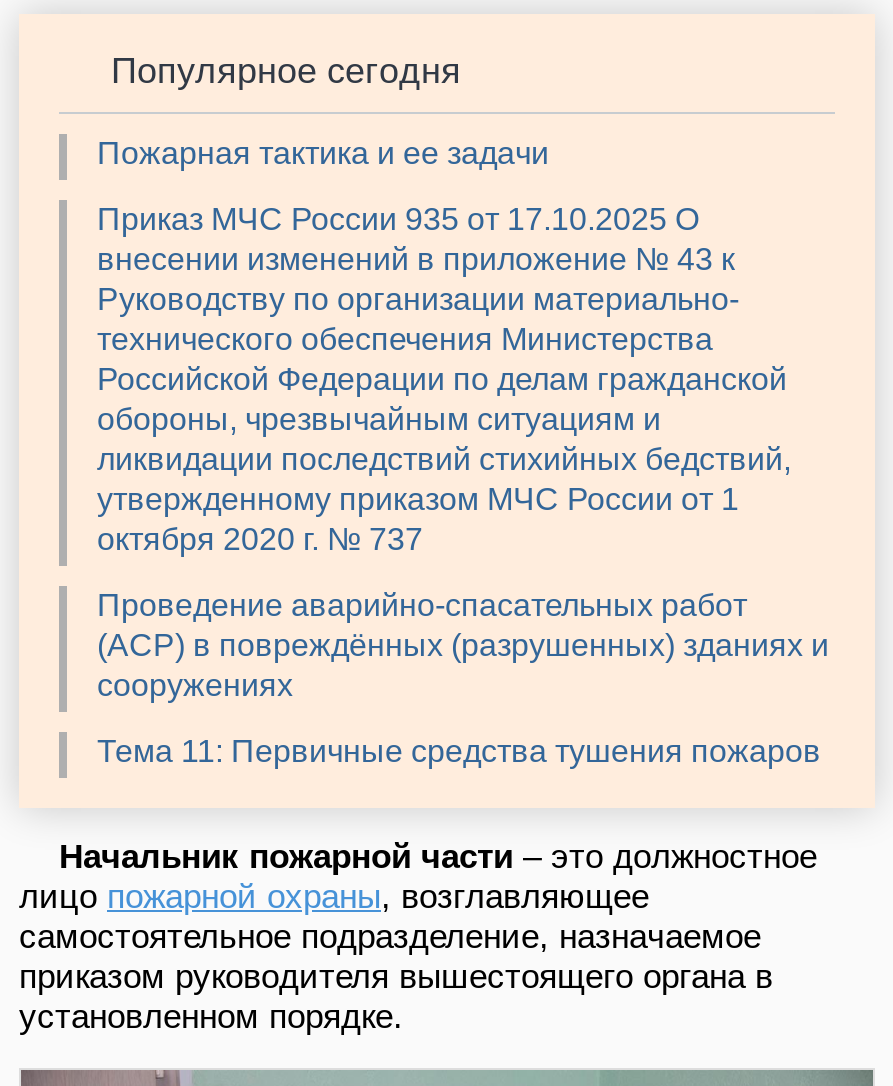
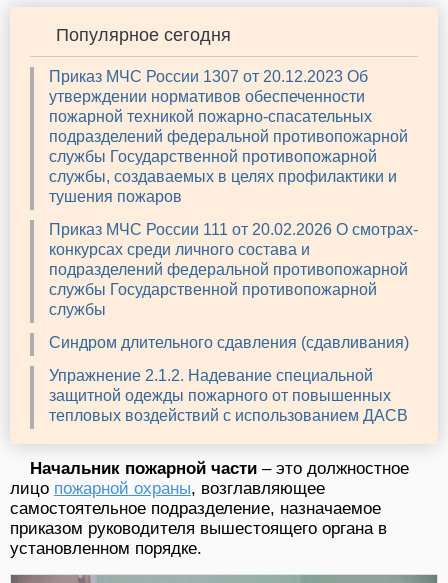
[97,137,549,171] Пожарная тактика и ее задачи -> [49,68,408,205] Приказ МЧС России 1307 от 20.12.2023 Об | утверждении нормативов обеспеченности | пожарной техникой пожарно-спасательных | подразделений федеральной противопожарной | службы Государственной противопожарной | службы, создаваемых в целях профилактики и | тушения пожаров
[97,203,791,557] Приказ МЧС России 935 от 17.10.2025 О | внесении изменений в приложение № 43 к | Руководству по организации материально- | технического обеспечения Министерства | Российской Федерации по делам гражданской | обороны, чрезвычайным ситуациям и | ликвидации последствий стихийных бедствий, | утвержденному приказом МЧС России от 1 | октября 2020 г. № 737 -> [49,221,418,318] Приказ МЧС России 111 от 20.02.2026 О смотрах- | конкурсах среди личного состава и | подразделений федеральной противопожарной | службы Государственной противопожарной | службы
[97,589,829,703] Проведение аварийно-спасательных работ | (АСР) в повреждённых (разрушенных) зданиях и | сооружениях -> [49,334,409,351] Синдром длительного сдавления (сдавливания)
[97,735,821,769] Тема 11: Первичные средства тушения пожаров -> [49,367,408,424] Упражнение 2.1.2. Надевание специальной | защитной одежды пожарного от повышенных | тепловых воздействий с использованием ДАСВ

